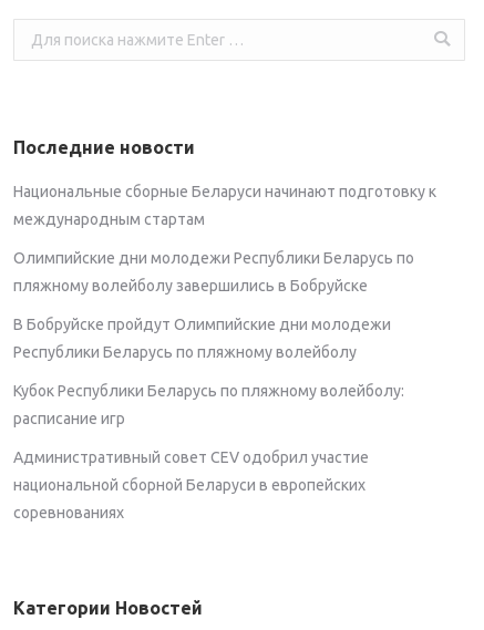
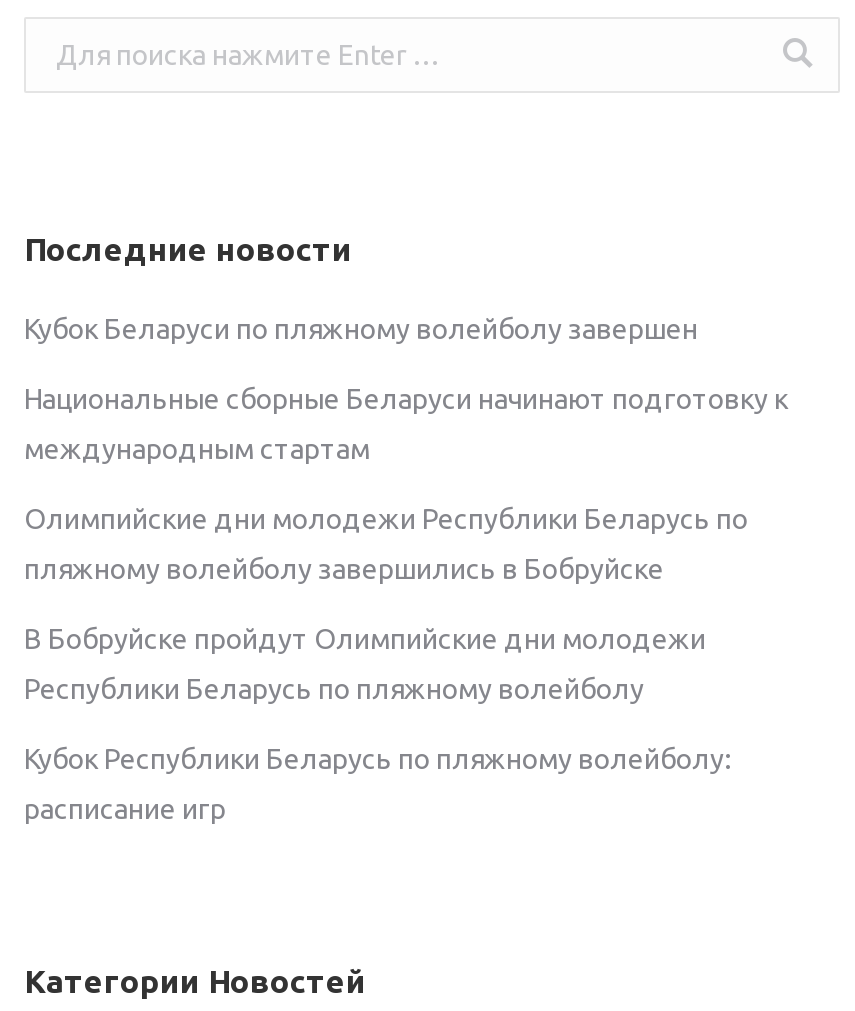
none -> [24,313,698,345] Кубок Беларуси по пляжному волейболу завершен
moved [13,182,436,427] -> [24,383,788,825]: Национальные сборные Беларуси начинают подготовку к | международным стартам | Олимпийские дни молодежи Республики Беларусь по | пляжному волейболу завершились в Бобруйске | В Бобруйске пройдут Олимпийские дни молодежи | Республики Беларусь по пляжному волейболу | Кубок Республики Беларусь по пляжному волейболу: | расписание игр
[13,448,369,521] Административный совет CEV одобрил участие | национальной сборной Беларуси в европейских | соревнованиях -> none

